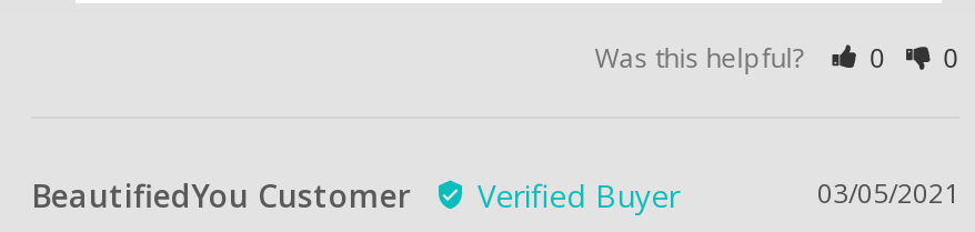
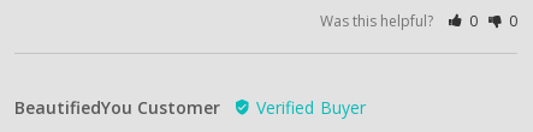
[817,175,959,213] 03/05/2021 -> none

